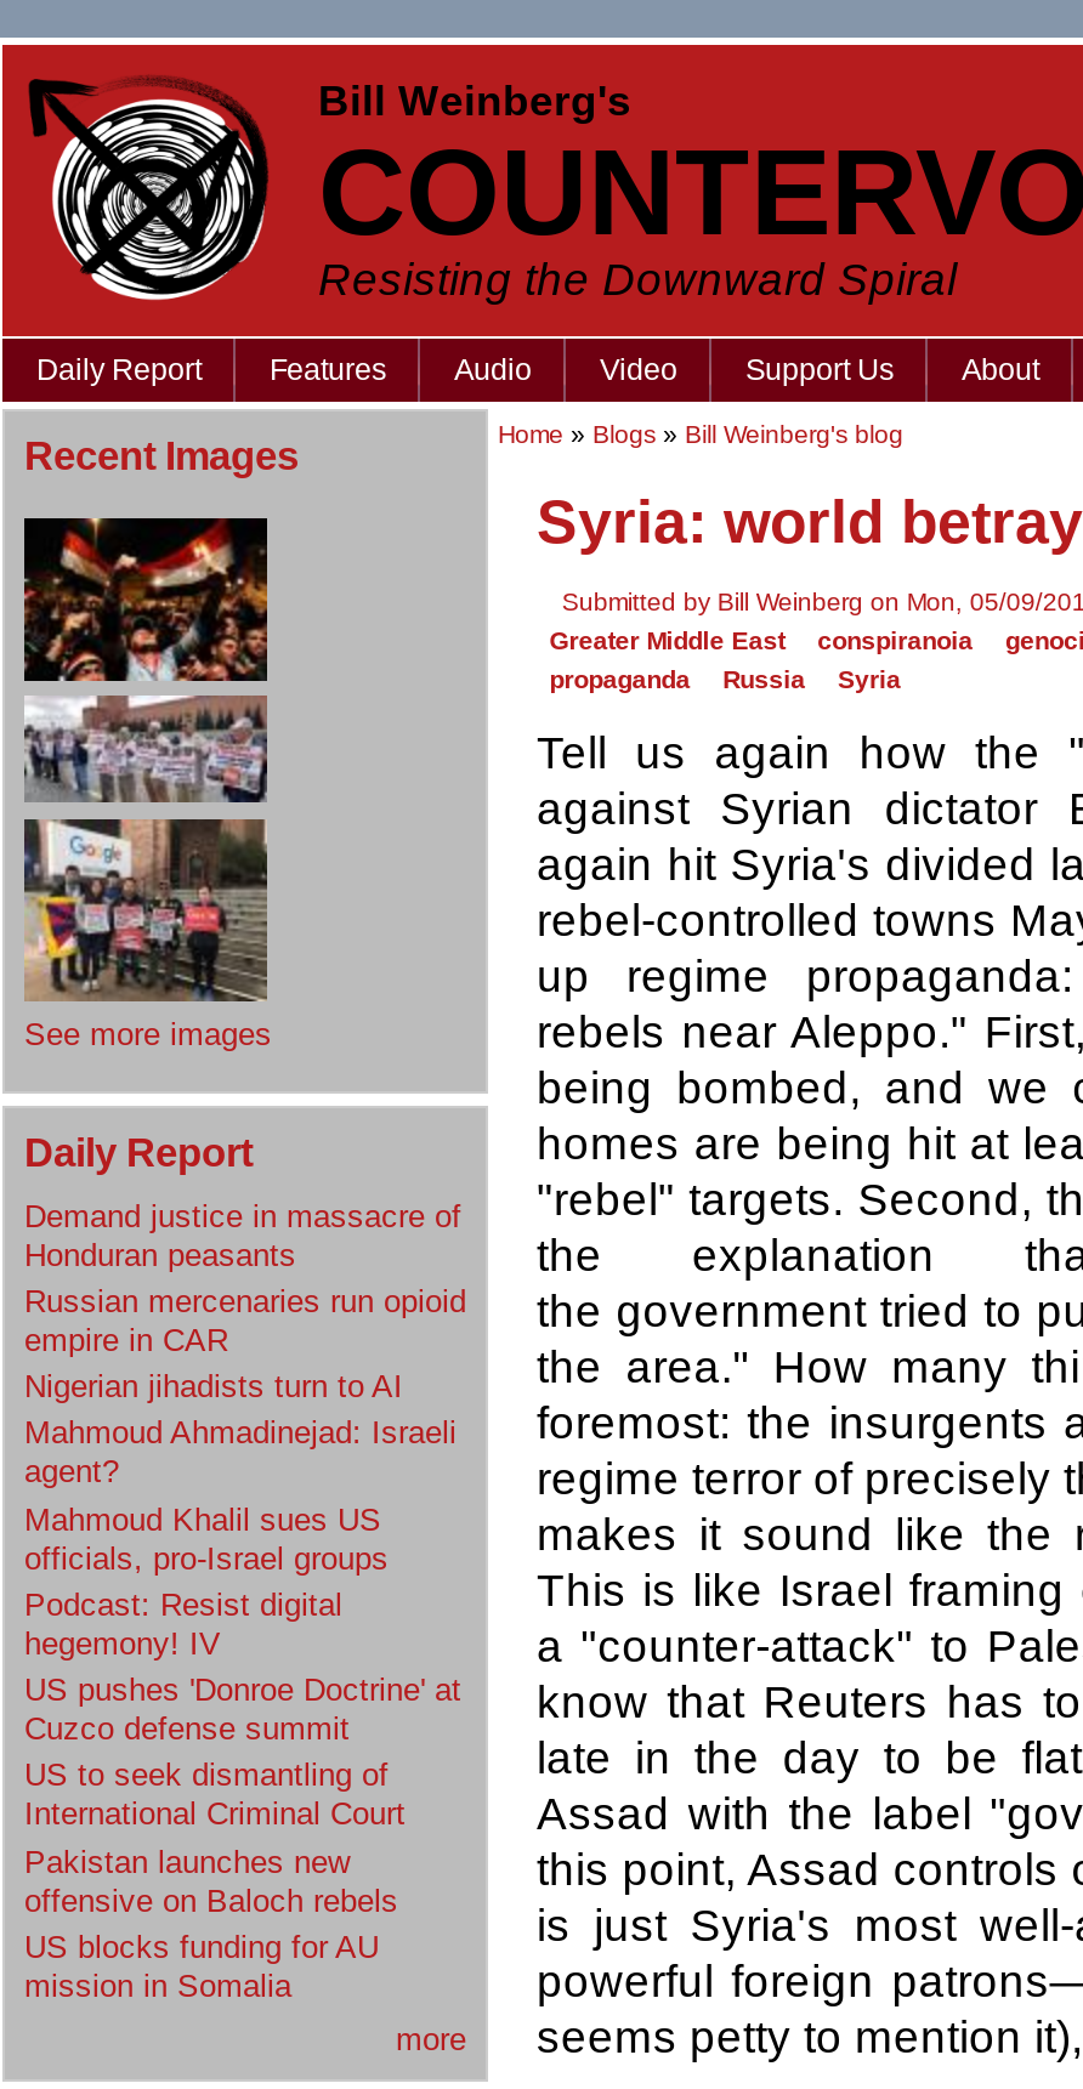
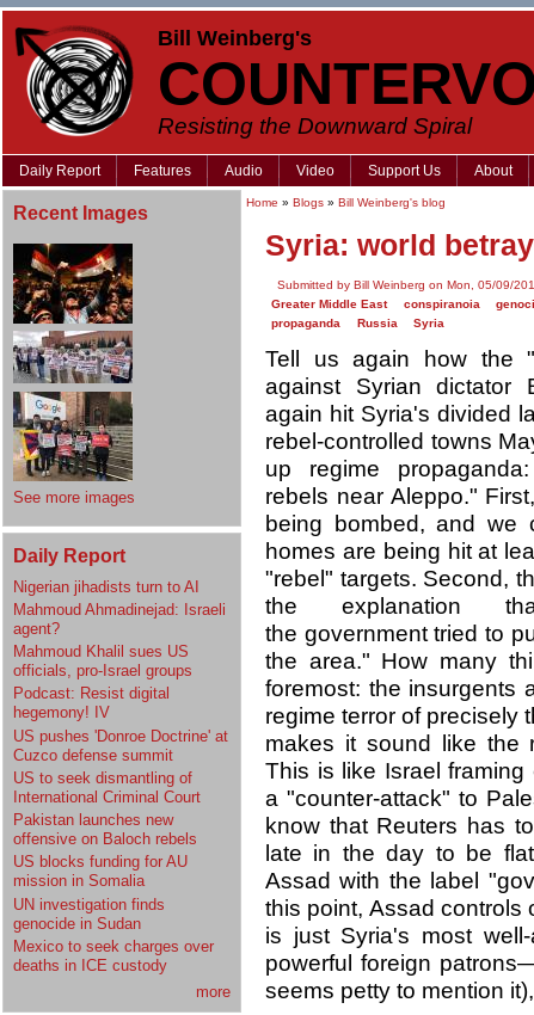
[24,1197,466,1358] Demand justice in massacre of | Honduran peasants | Russian mercenaries run opioid | empire in CAR -> none
moved [24,1368,461,2004] -> [13,577,228,890]: Nigerian jihadists turn to AI | Mahmoud Ahmadinejad: Israeli | agent? | ... | US blocks funding for AU | mission in Somalia
none -> [13,895,214,974] UN investigation finds | genocide in Sudan | Mexico to seek charges over | deaths in ICE custody

